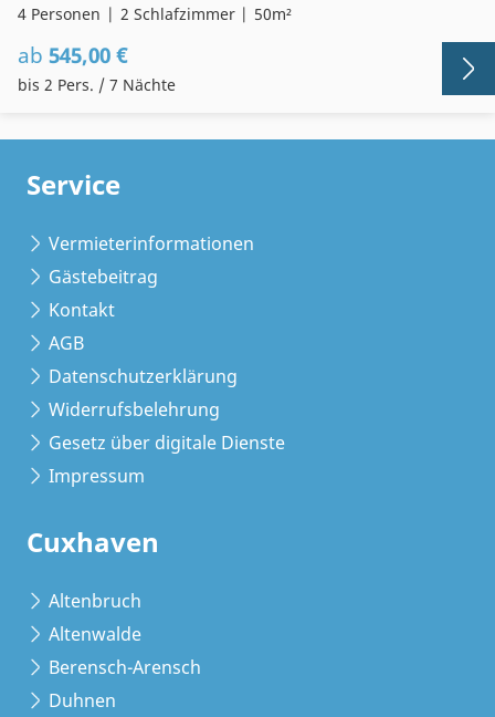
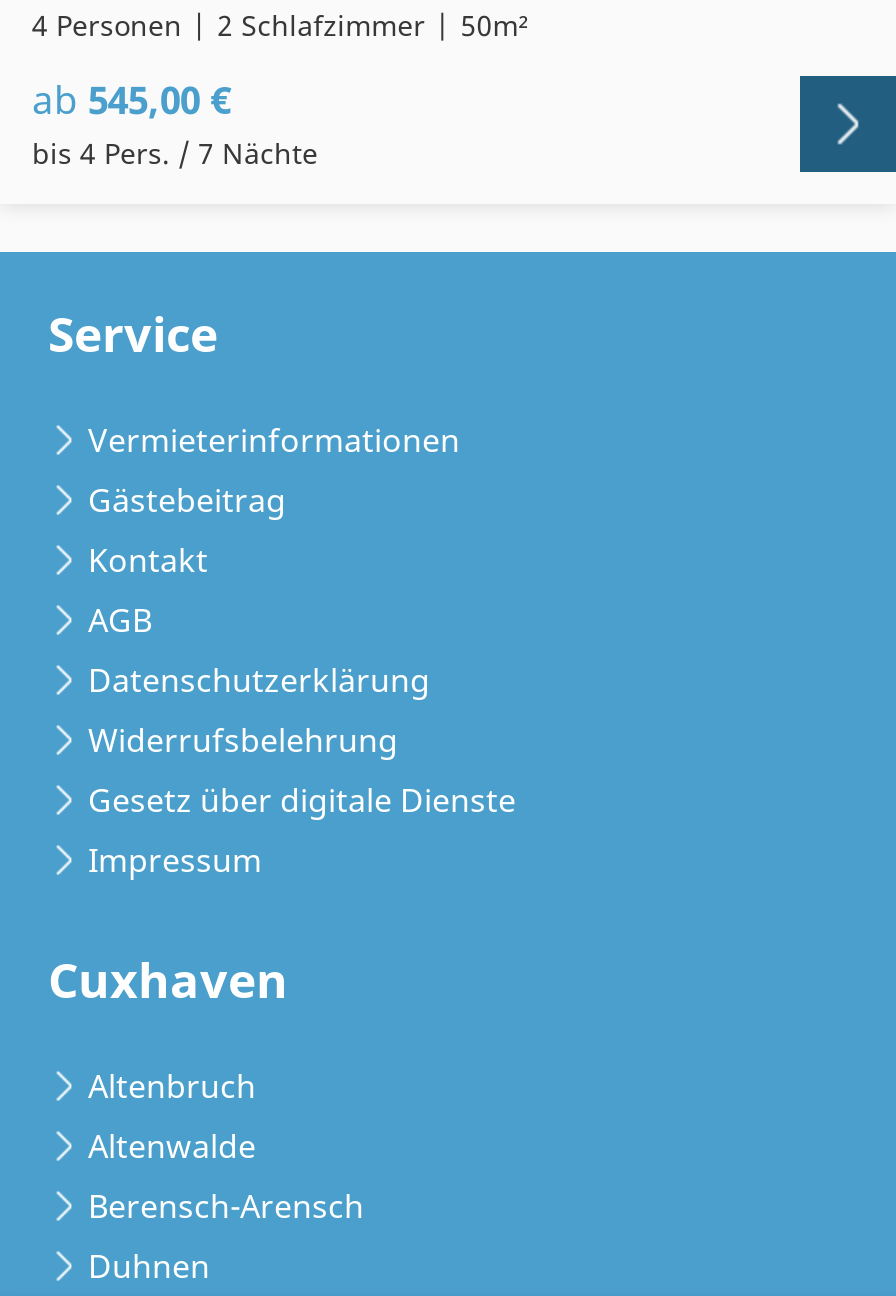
[18,74,176,95] bis 2 Pers. / 7 Nächte -> [32,133,318,171] bis 4 Pers. / 7 Nächte

